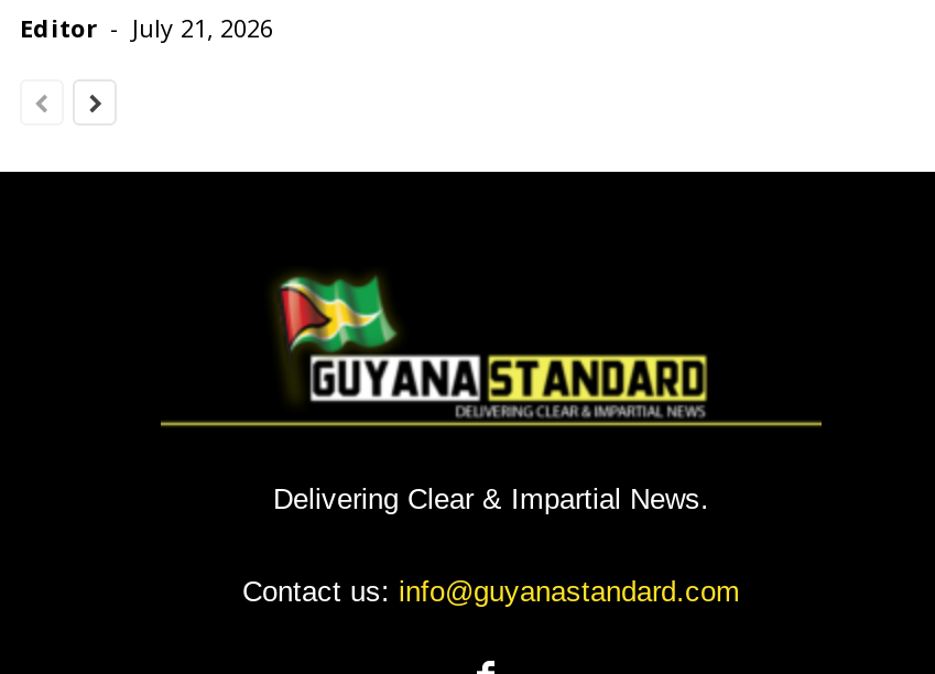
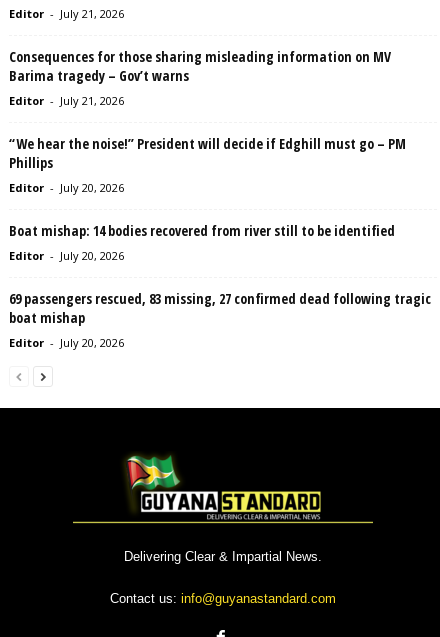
none -> [9,47,431,350] Consequences for those sharing misleading information on MV | Barima tragedy – Gov’t warns | Editor - July 21, 2026 | “We hear the noise!” President will decide if Edghill must go – PM | Phillips | Editor - July 20, 2026 | Boat mishap: 14 bodies recovered from river still to be identified | Editor - July 20, 2026 | 69 passengers rescued, 83 missing, 27 confirmed dead following tragic | boat mishap | Editor - July 20, 2026

